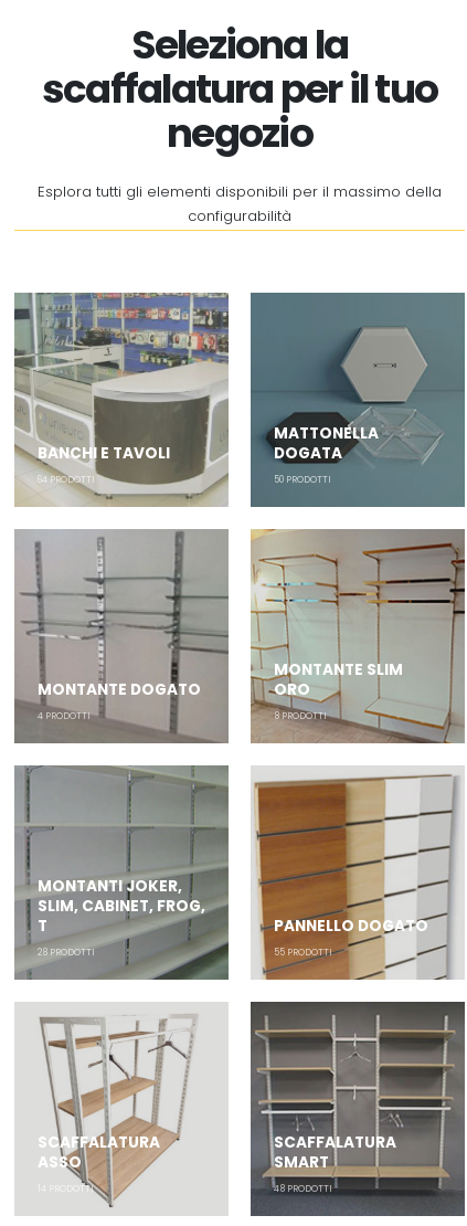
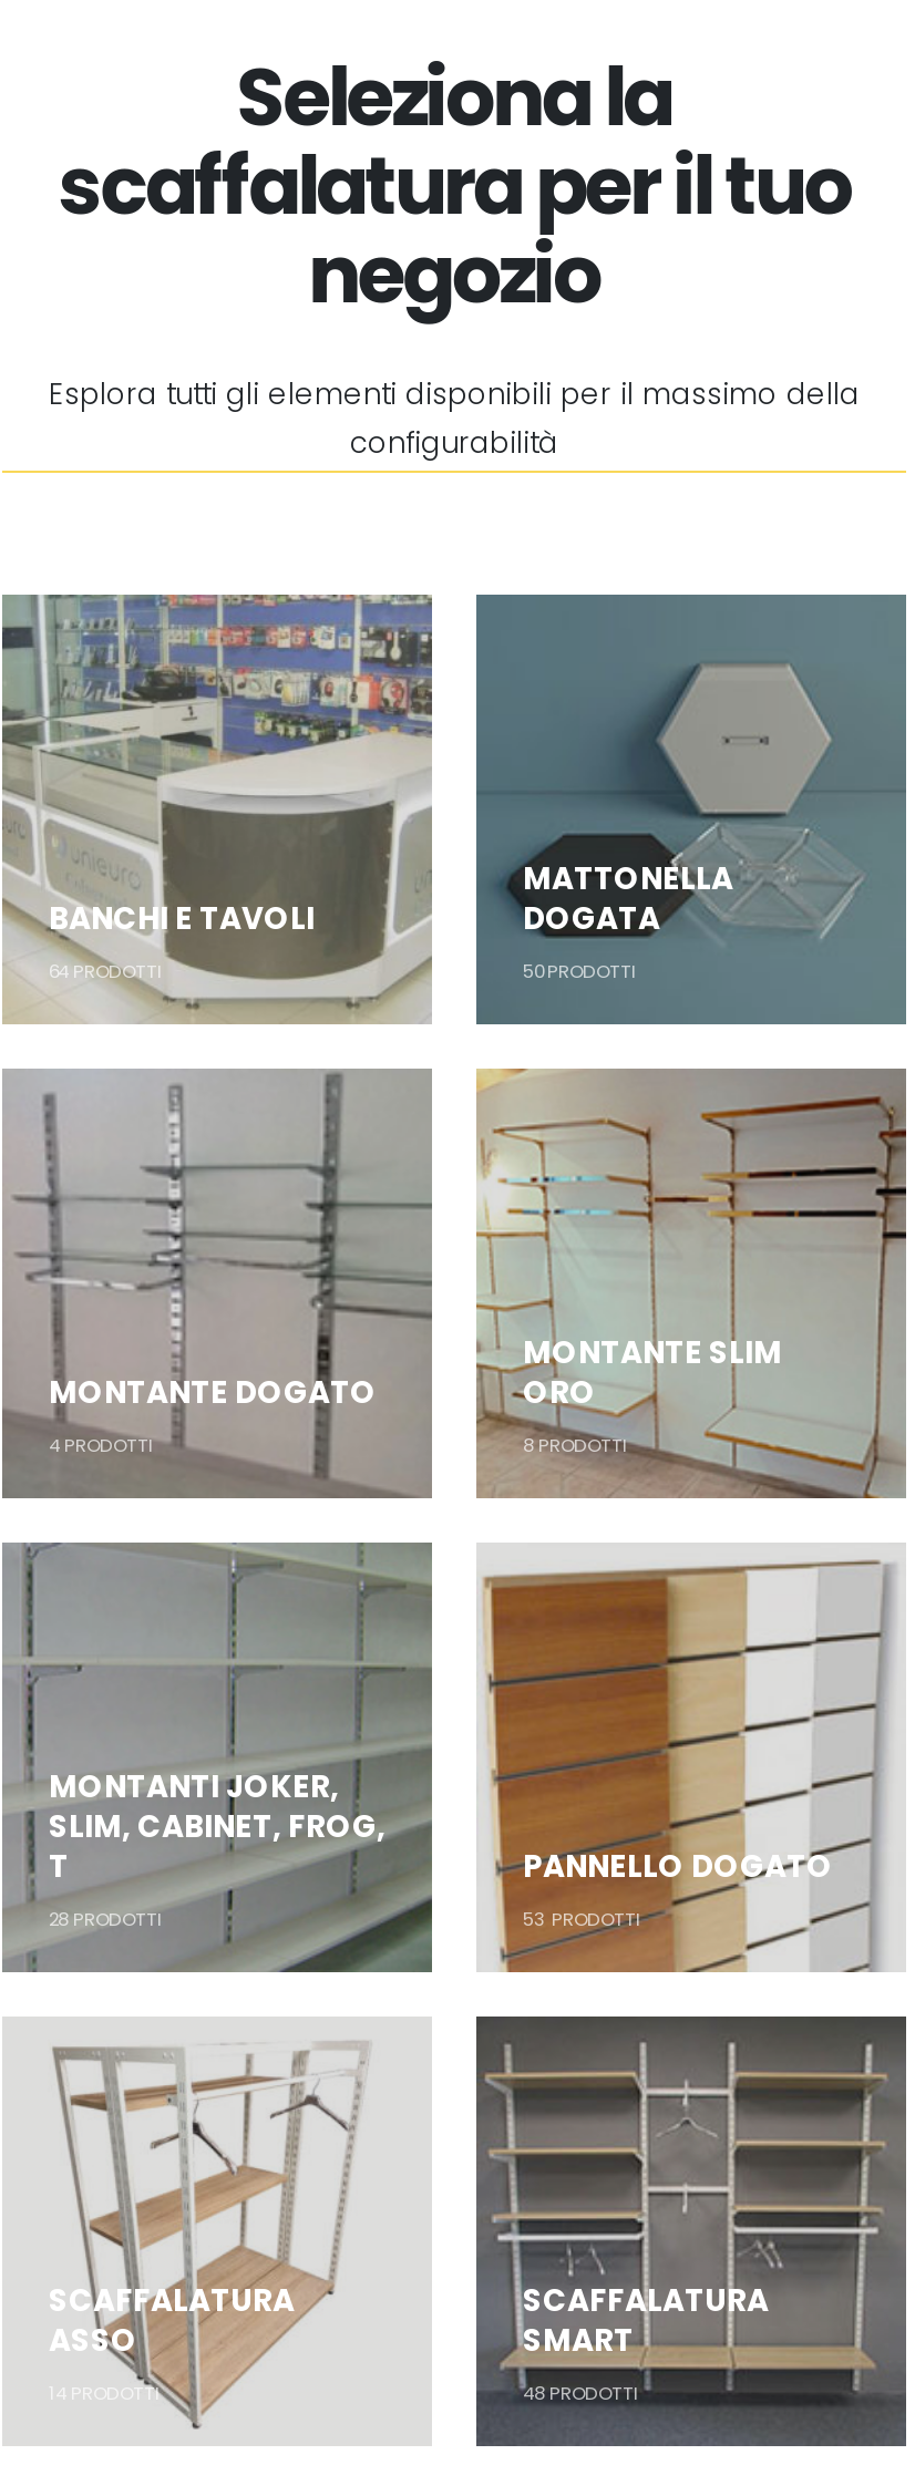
[274,945,332,958] 55 PRODOTTI -> [523,1904,642,1931] 53 PRODOTTI

